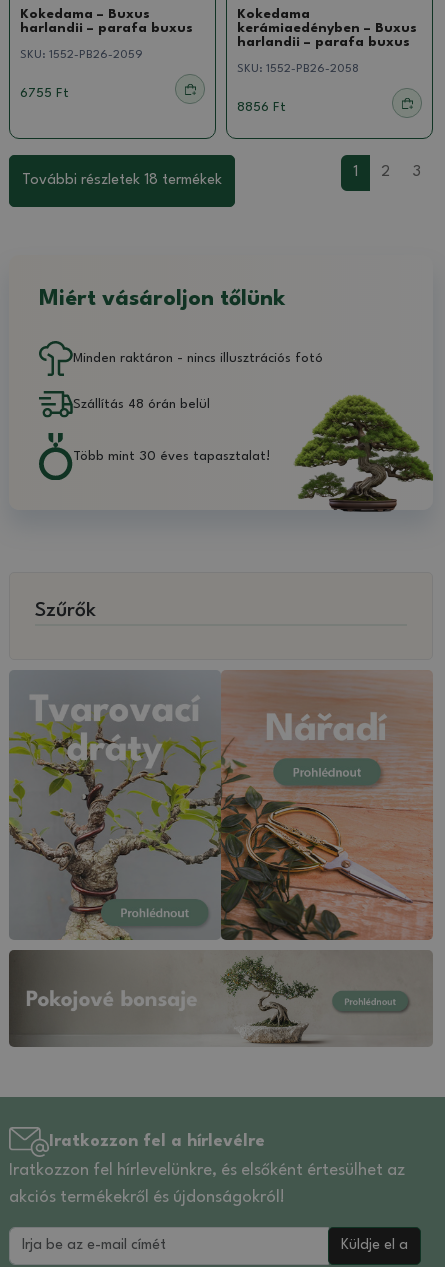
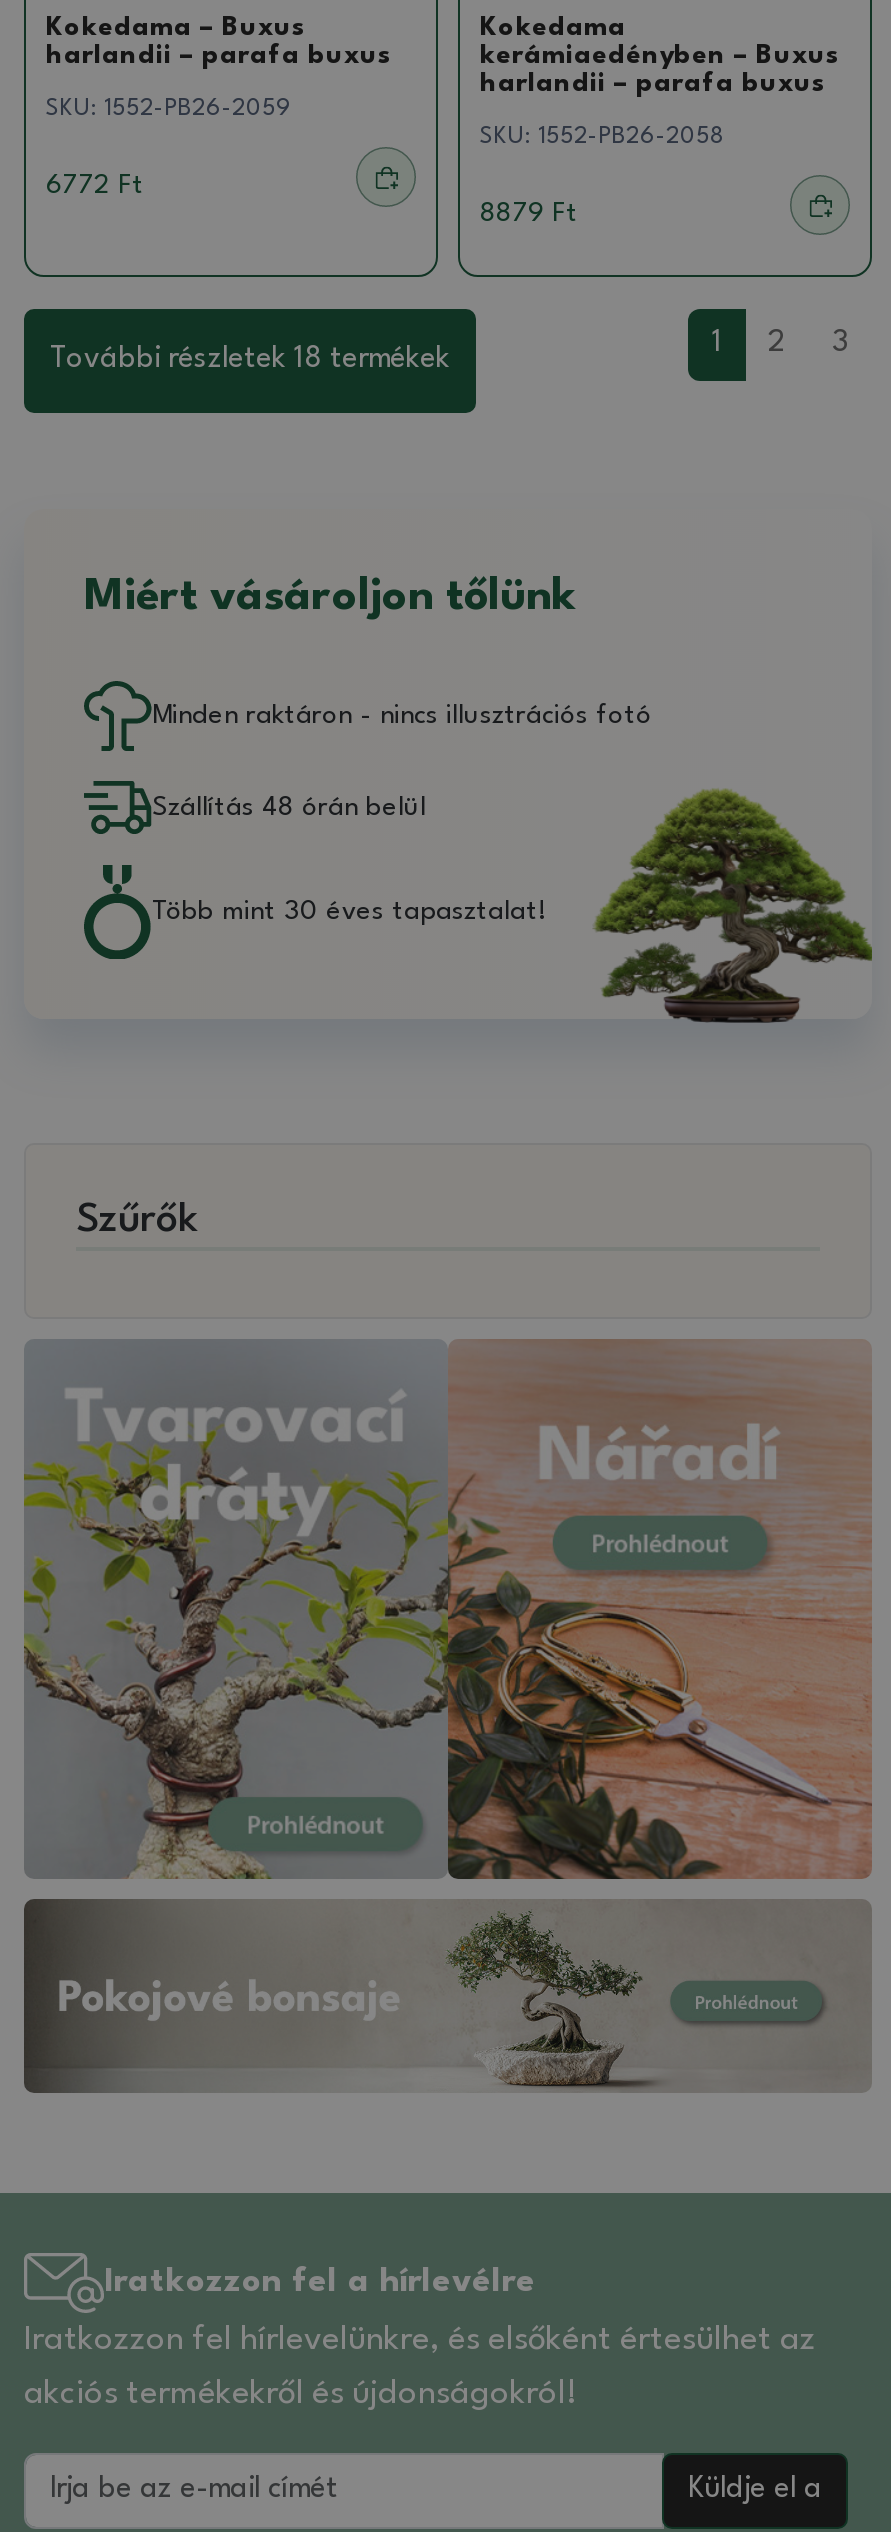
[20,87,69,100] 6755 Ft -> [46,174,144,200] 6772 Ft
[237,101,286,114] 8856 Ft -> [480,202,578,228] 8879 Ft

